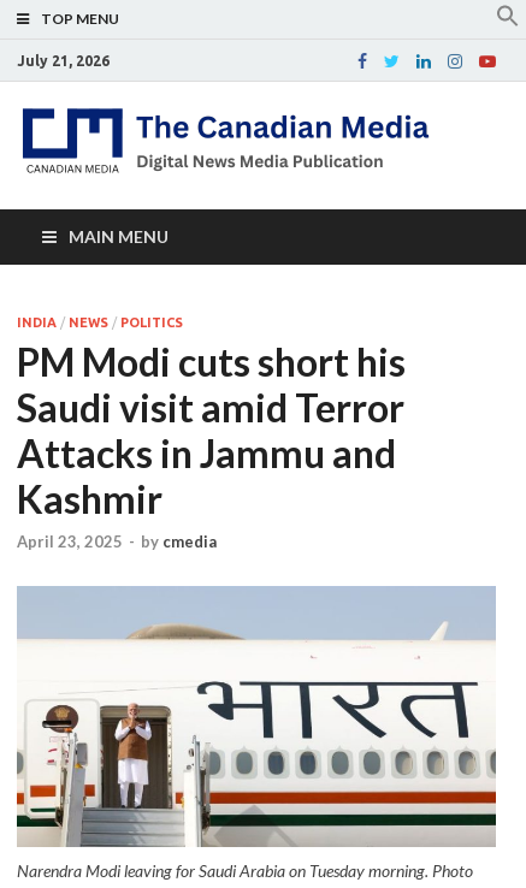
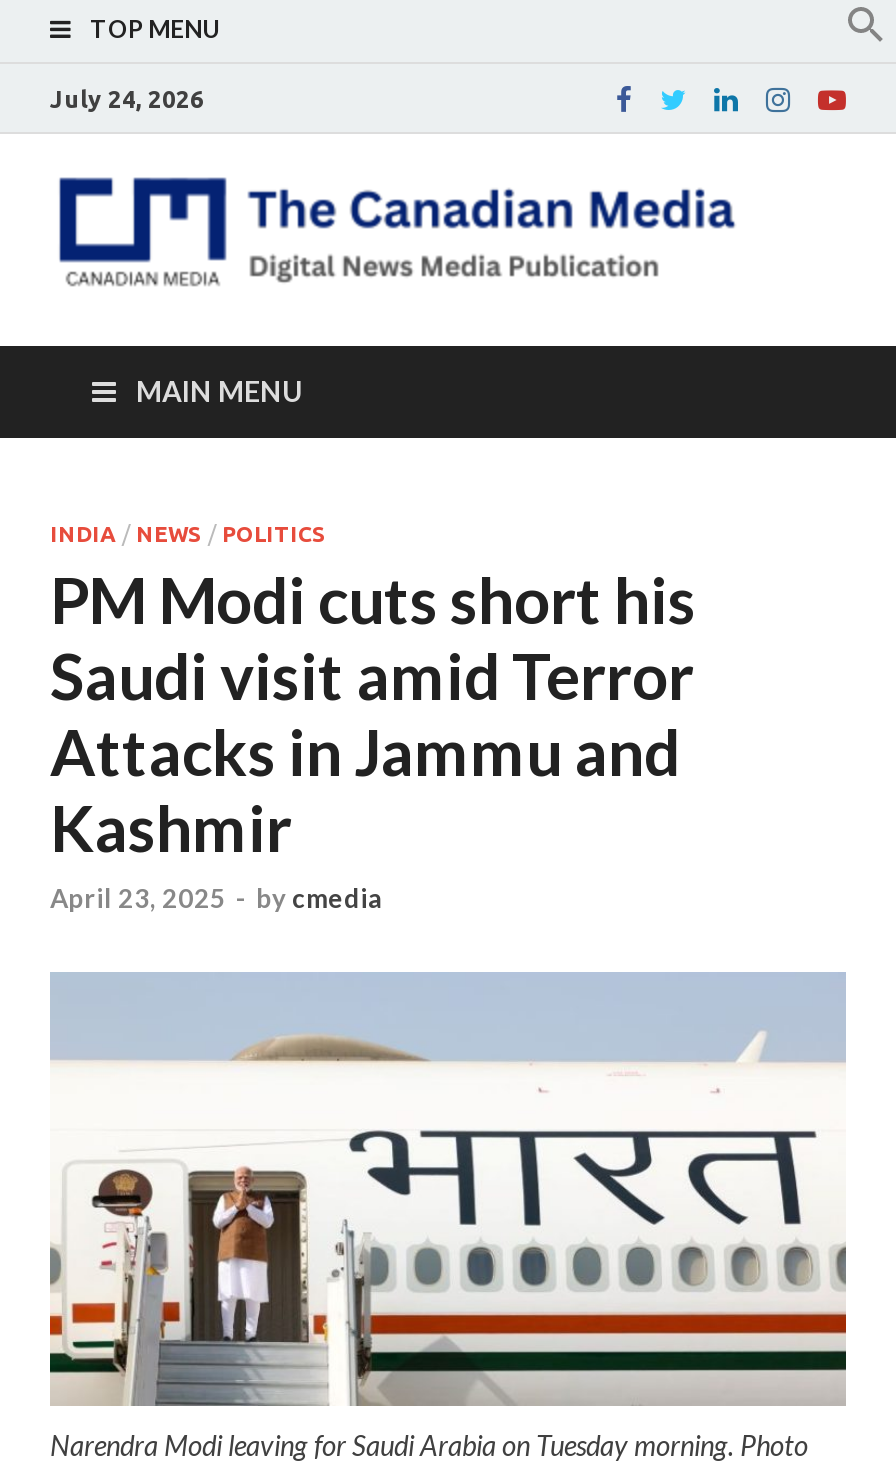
[17,52,110,68] July 21, 2026 -> [50,85,204,111] July 24, 2026

